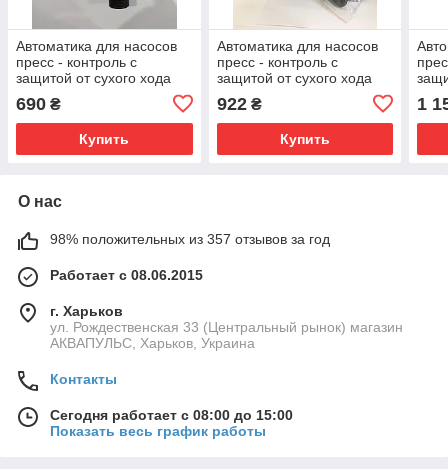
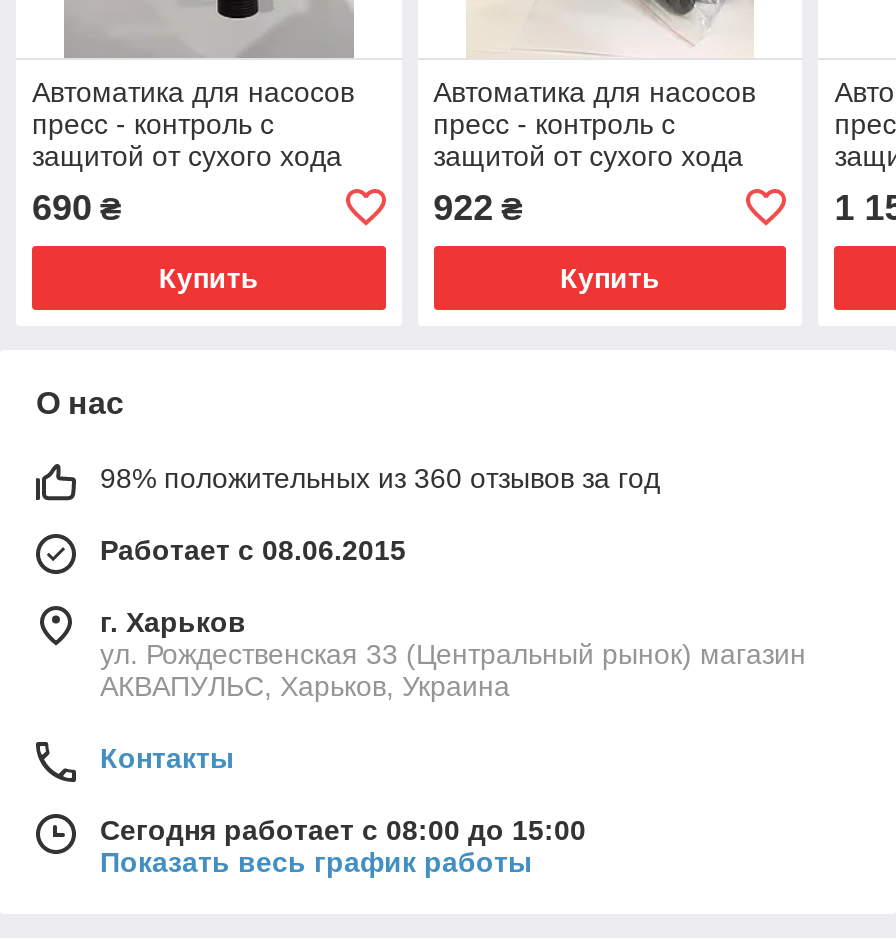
[50,231,330,247] 98% положительных из 357 отзывов за год -> [100,462,660,494] 98% положительных из 360 отзывов за год

